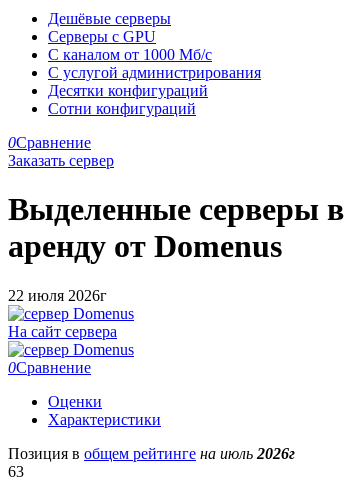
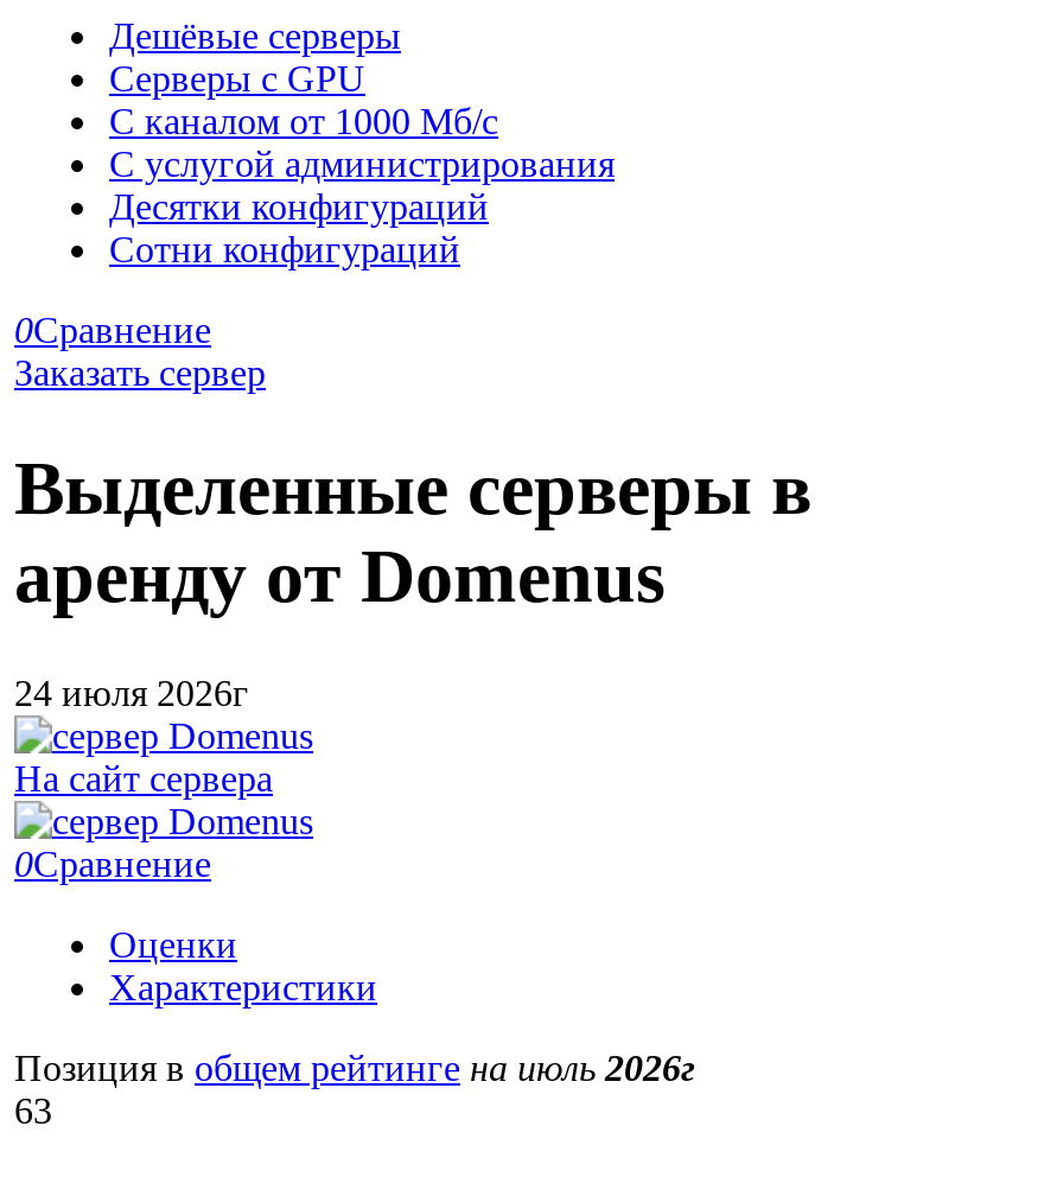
[8,287,107,304] 22 июля 2026г -> [14,673,249,713] 24 июля 2026г

